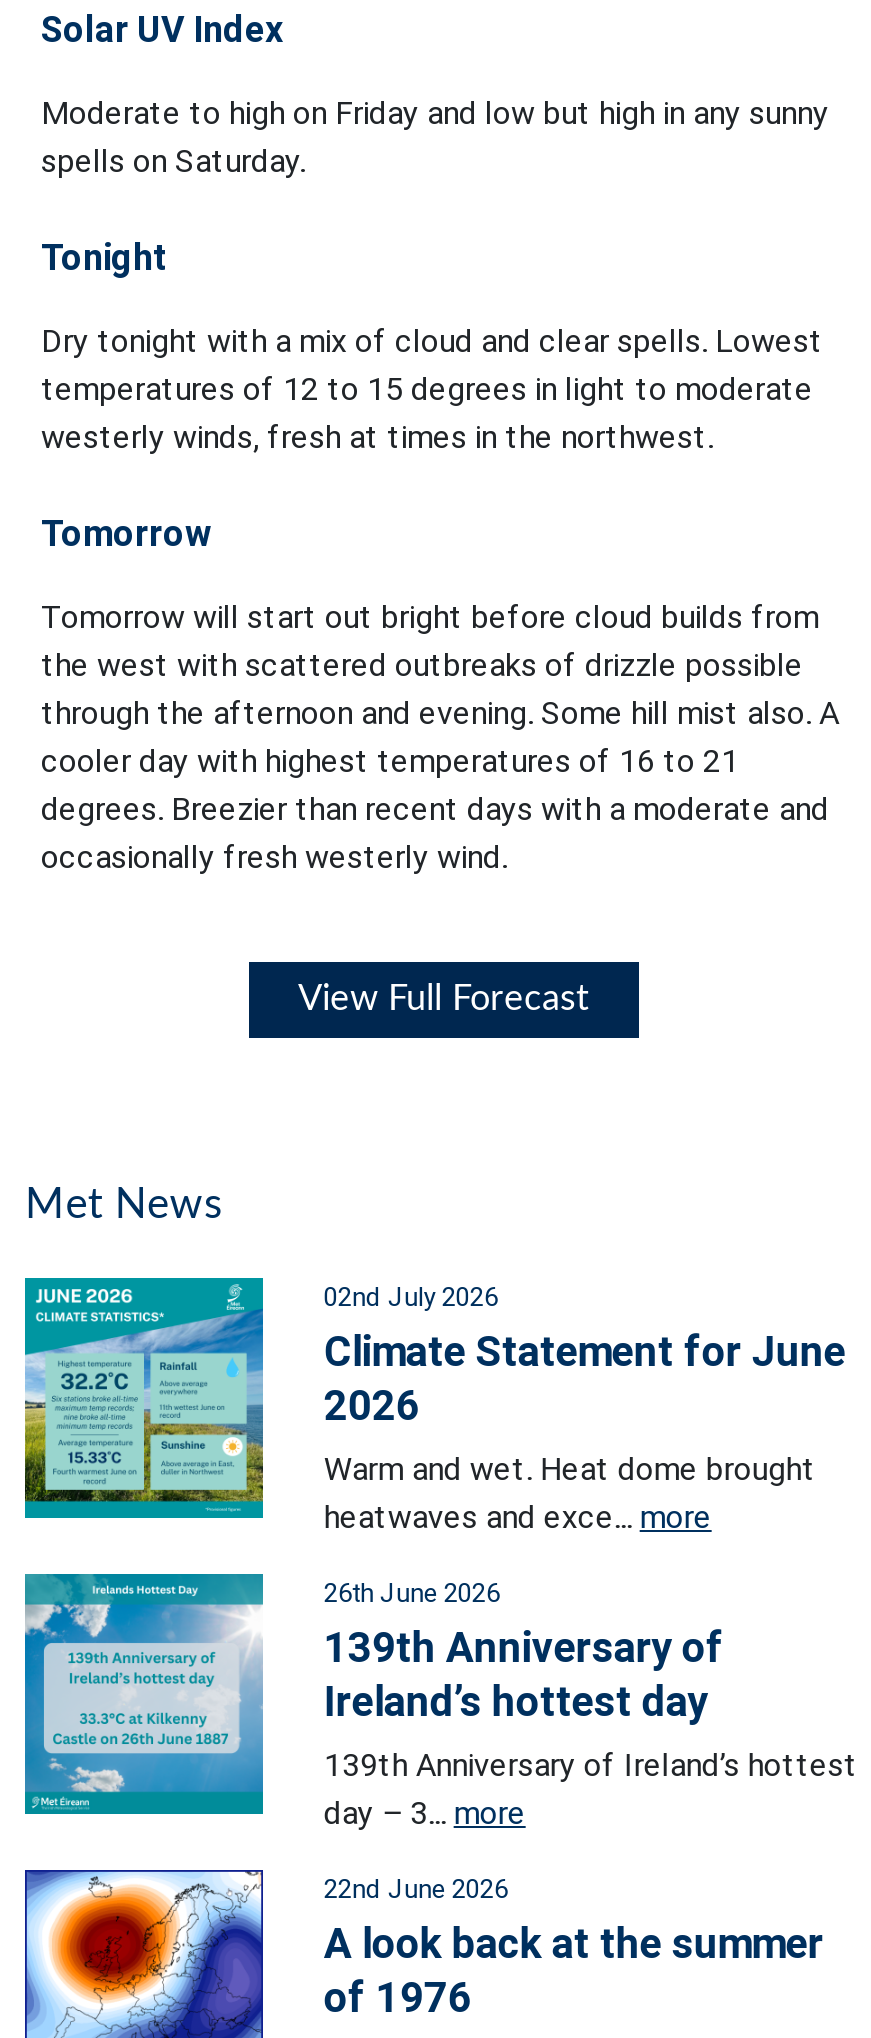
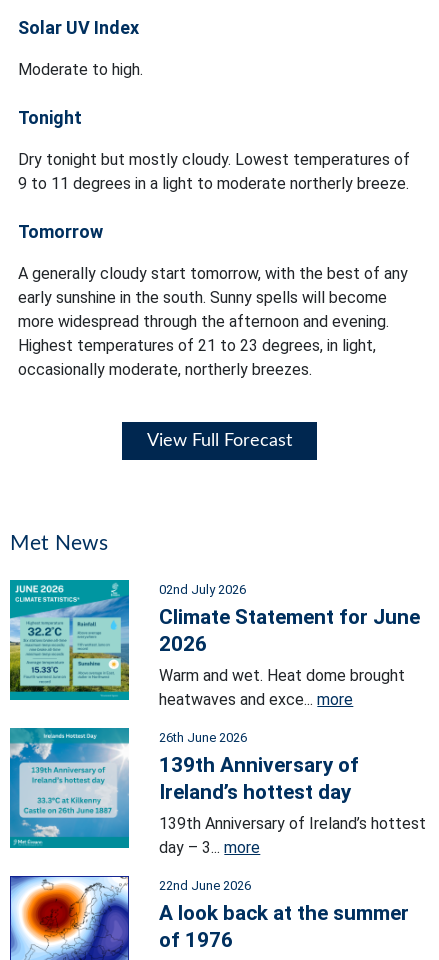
[41,95,829,181] Moderate to high on Friday and low but high in any sunny | spells on Saturday. -> [18,60,143,79] Moderate to high.
[41,323,823,457] Dry tonight with a mix of cloud and clear spells. Lowest | temperatures of 12 to 15 degrees in light to moderate | westerly winds, fresh at times in the northwest. -> [18,150,410,193] Dry tonight but mostly cloudy. Lowest temperatures of | 9 to 11 degrees in a light to moderate northerly breeze.
[41,599,839,877] Tomorrow will start out bright before cloud builds from | the west with scattered outbreaks of drizzle possible | through the afternoon and evening. Some hill mist also. A | cooler day with highest temperatures of 16 to 21 | degrees. Breezier than recent days with a moderate and | occasionally fresh westerly wind. -> [18,264,408,379] A generally cloudy start tomorrow, with the best of any | early sunshine in the south. Sunny spells will become | more widespread through the afternoon and evening. | Highest temperatures of 21 to 23 degrees, in light, | occasionally moderate, northerly breezes.

